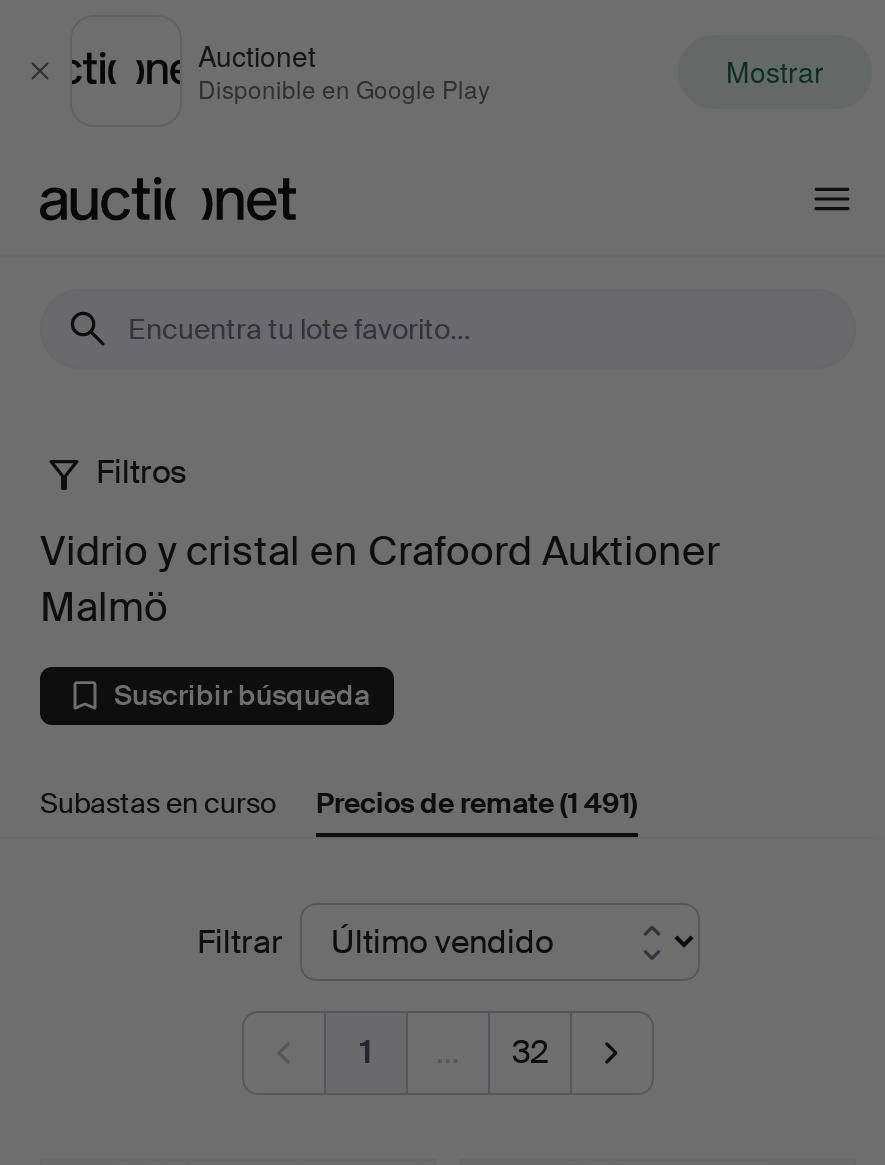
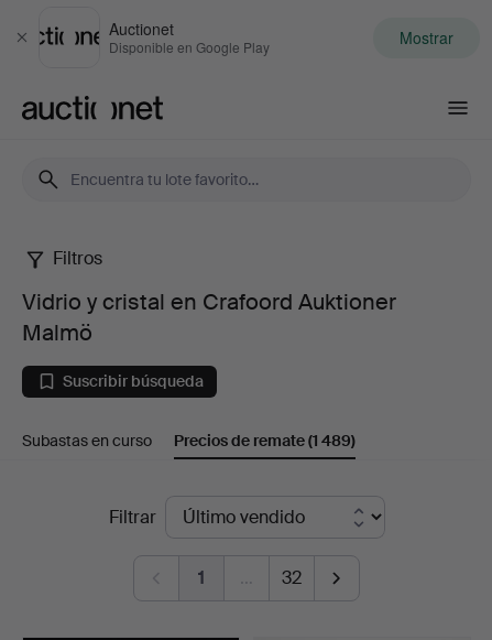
[316,784,638,820] Precios de remate(1 491) -> [174,430,356,450] Precios de remate(1 489)

